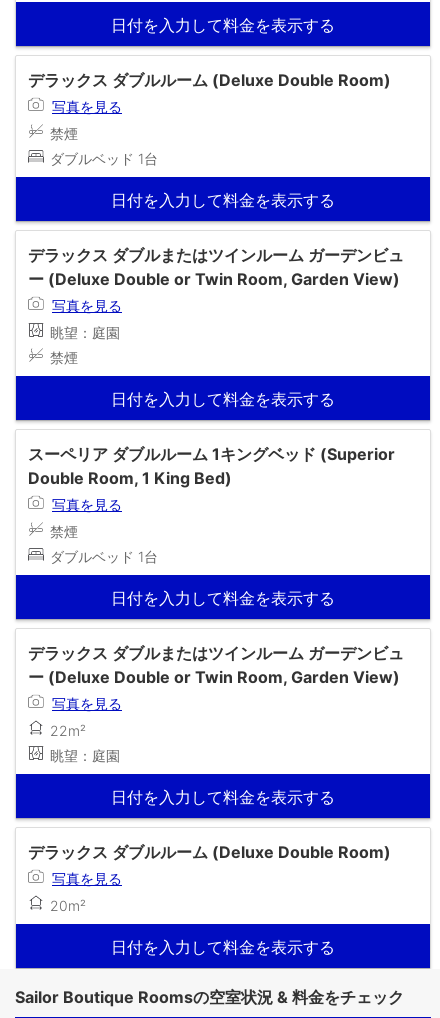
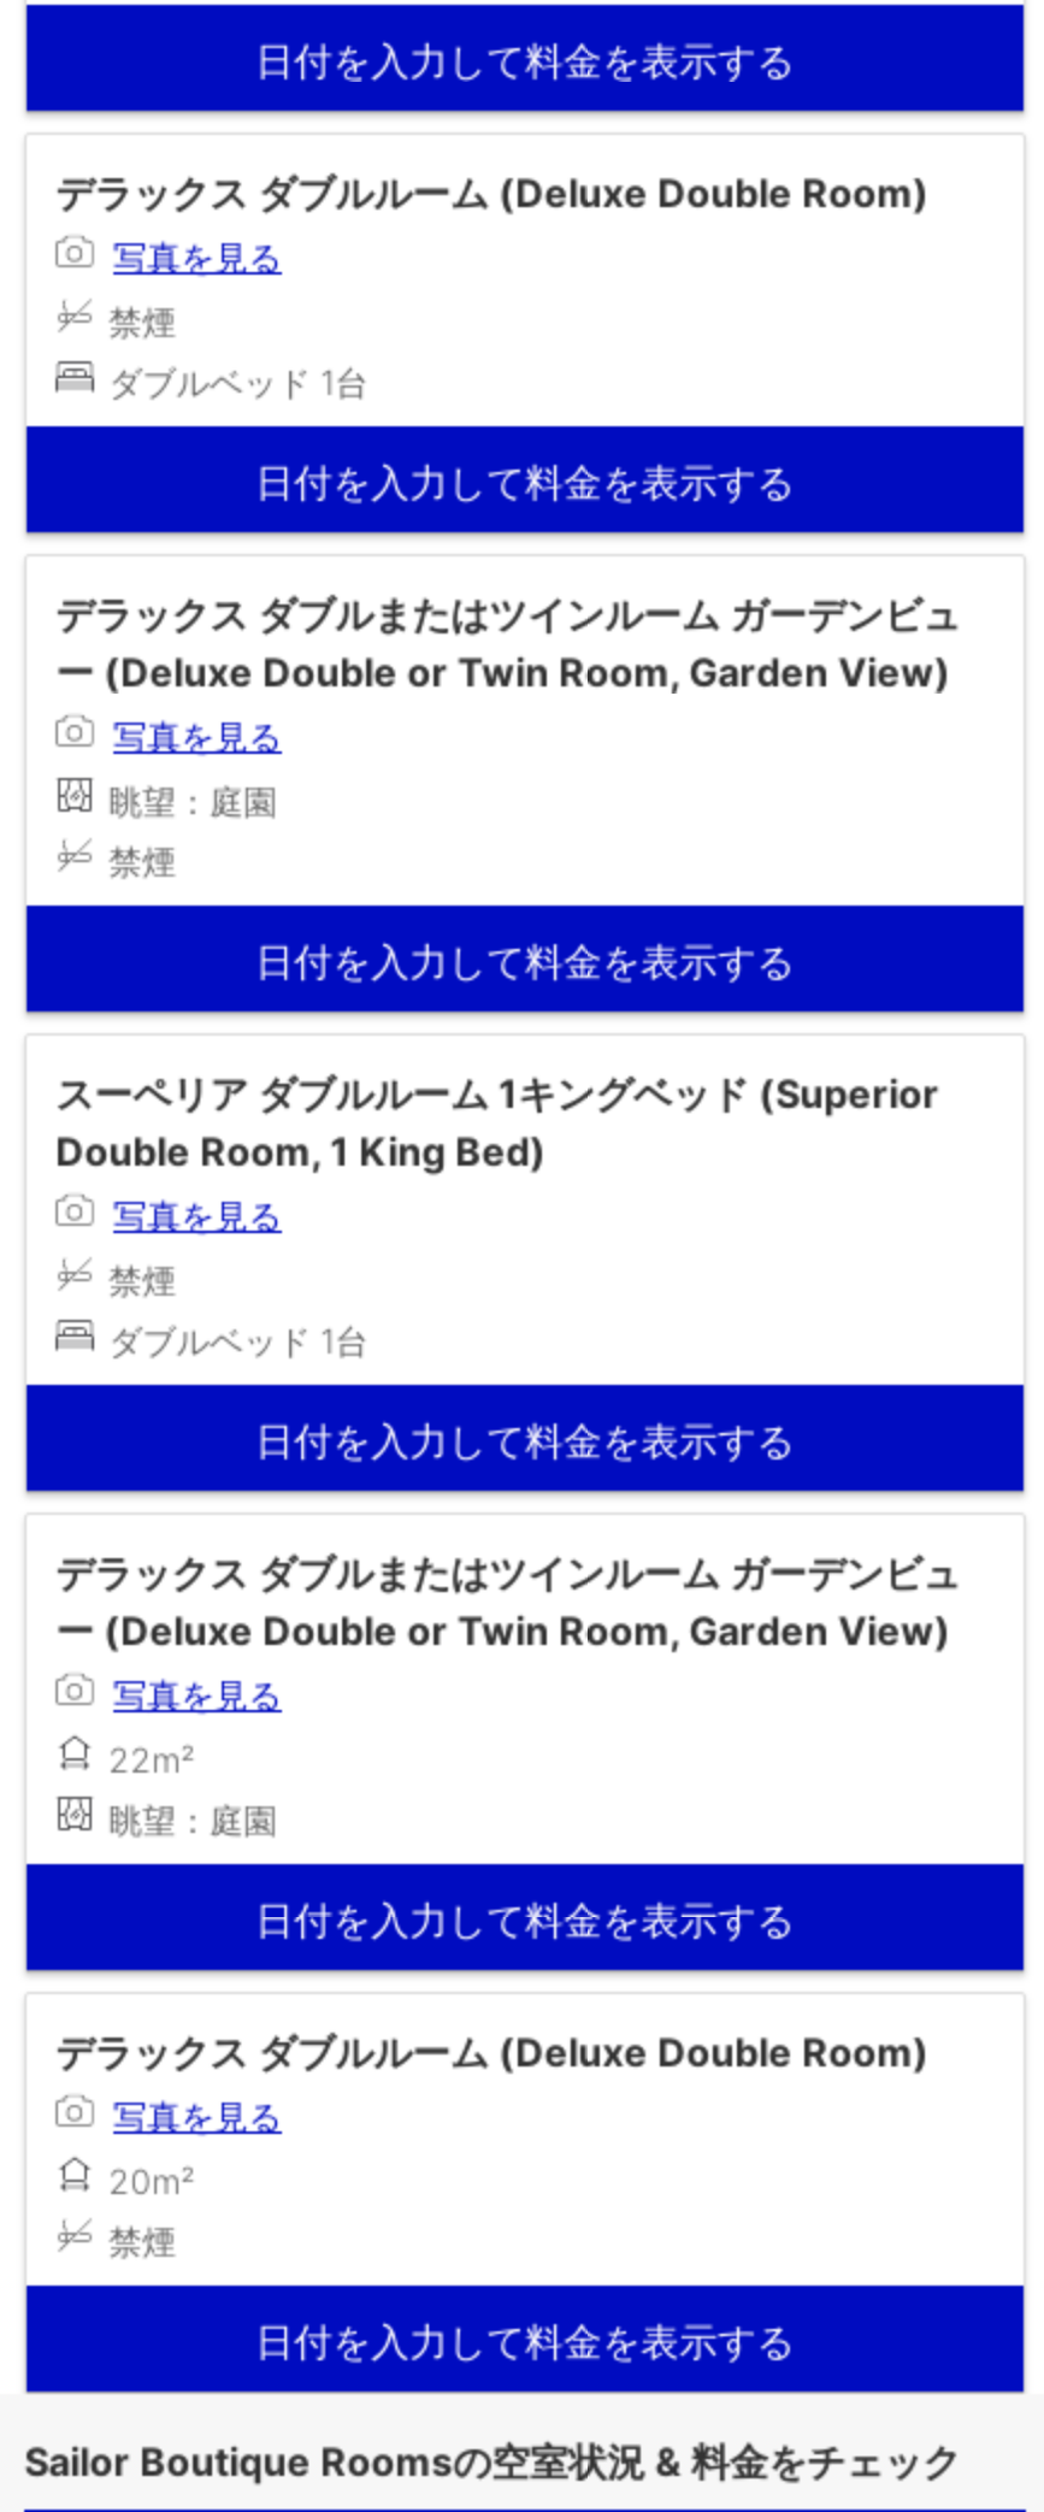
none -> [108,2221,176,2262] 禁煙

